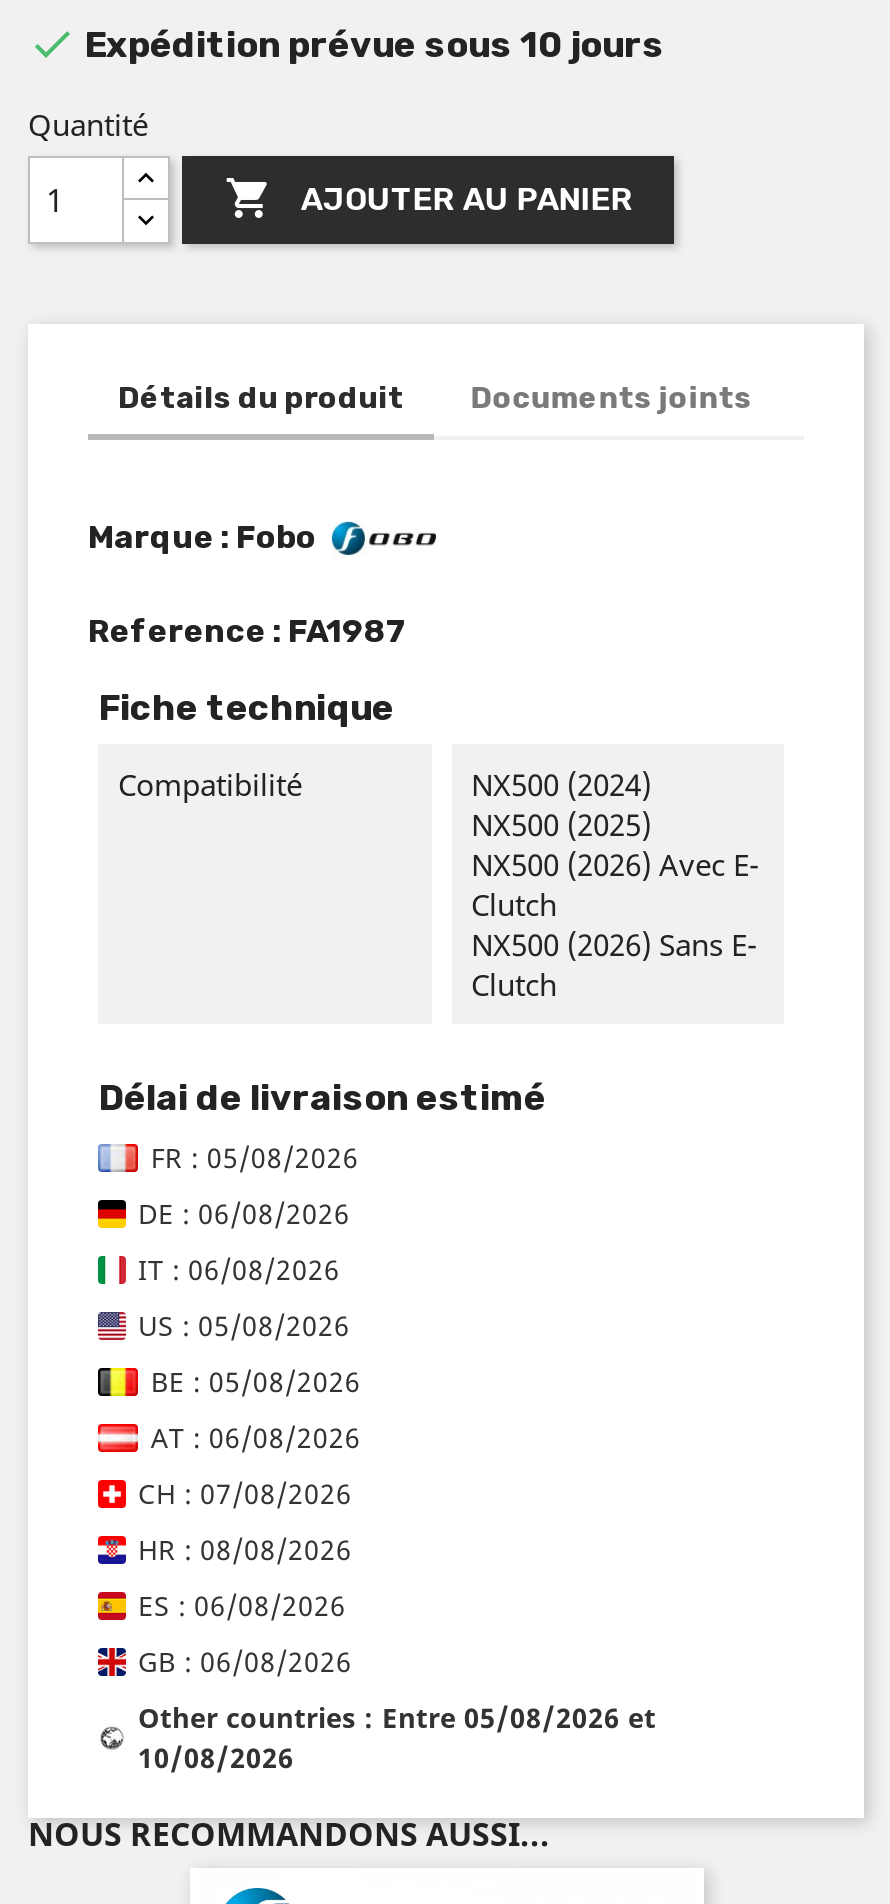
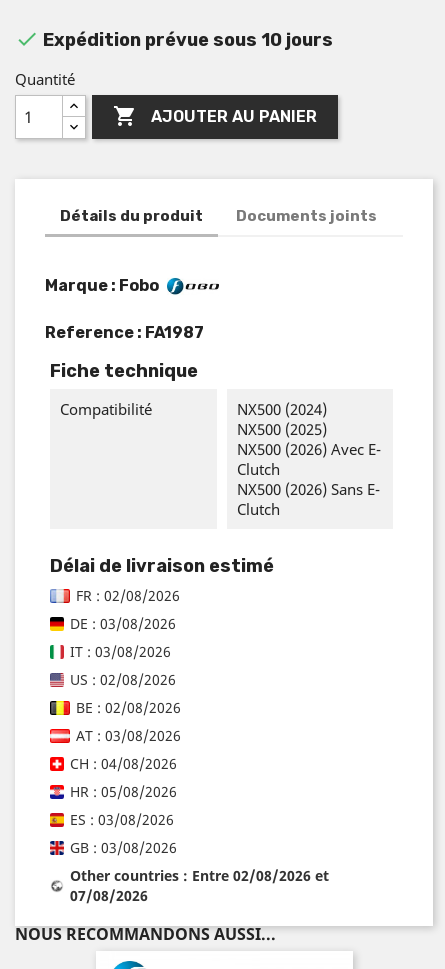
[151,1137,359,1175] FR : 05/08/2026 -> [76,586,180,605] FR : 02/08/2026
[138,1193,350,1231] DE : 06/08/2026 -> [70,614,176,633] DE : 03/08/2026
[138,1249,340,1287] IT : 06/08/2026 -> [70,642,171,661] IT : 03/08/2026
[138,1305,350,1343] US : 05/08/2026 -> [70,670,176,689] US : 02/08/2026
[151,1361,361,1399] BE : 05/08/2026 -> [76,698,181,717] BE : 02/08/2026
[151,1417,361,1455] AT : 06/08/2026 -> [76,726,181,745] AT : 03/08/2026
[138,1473,352,1511] CH : 07/08/2026 -> [70,754,177,773] CH : 04/08/2026
[138,1529,352,1567] HR : 08/08/2026 -> [70,782,177,801] HR : 05/08/2026
[138,1585,346,1623] ES : 06/08/2026 -> [70,810,174,829] ES : 03/08/2026
[138,1641,352,1679] GB : 06/08/2026 -> [70,838,177,857] GB : 03/08/2026
[138,1697,656,1735] Other countries : Entre 05/08/2026 et -> [70,866,329,885] Other countries : Entre 02/08/2026 et
[138,1737,294,1775] 10/08/2026 -> [70,886,148,905] 07/08/2026

